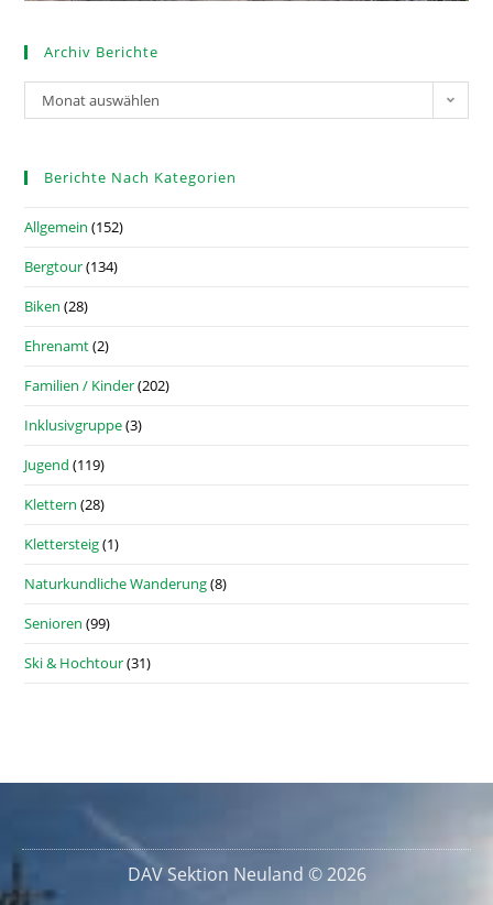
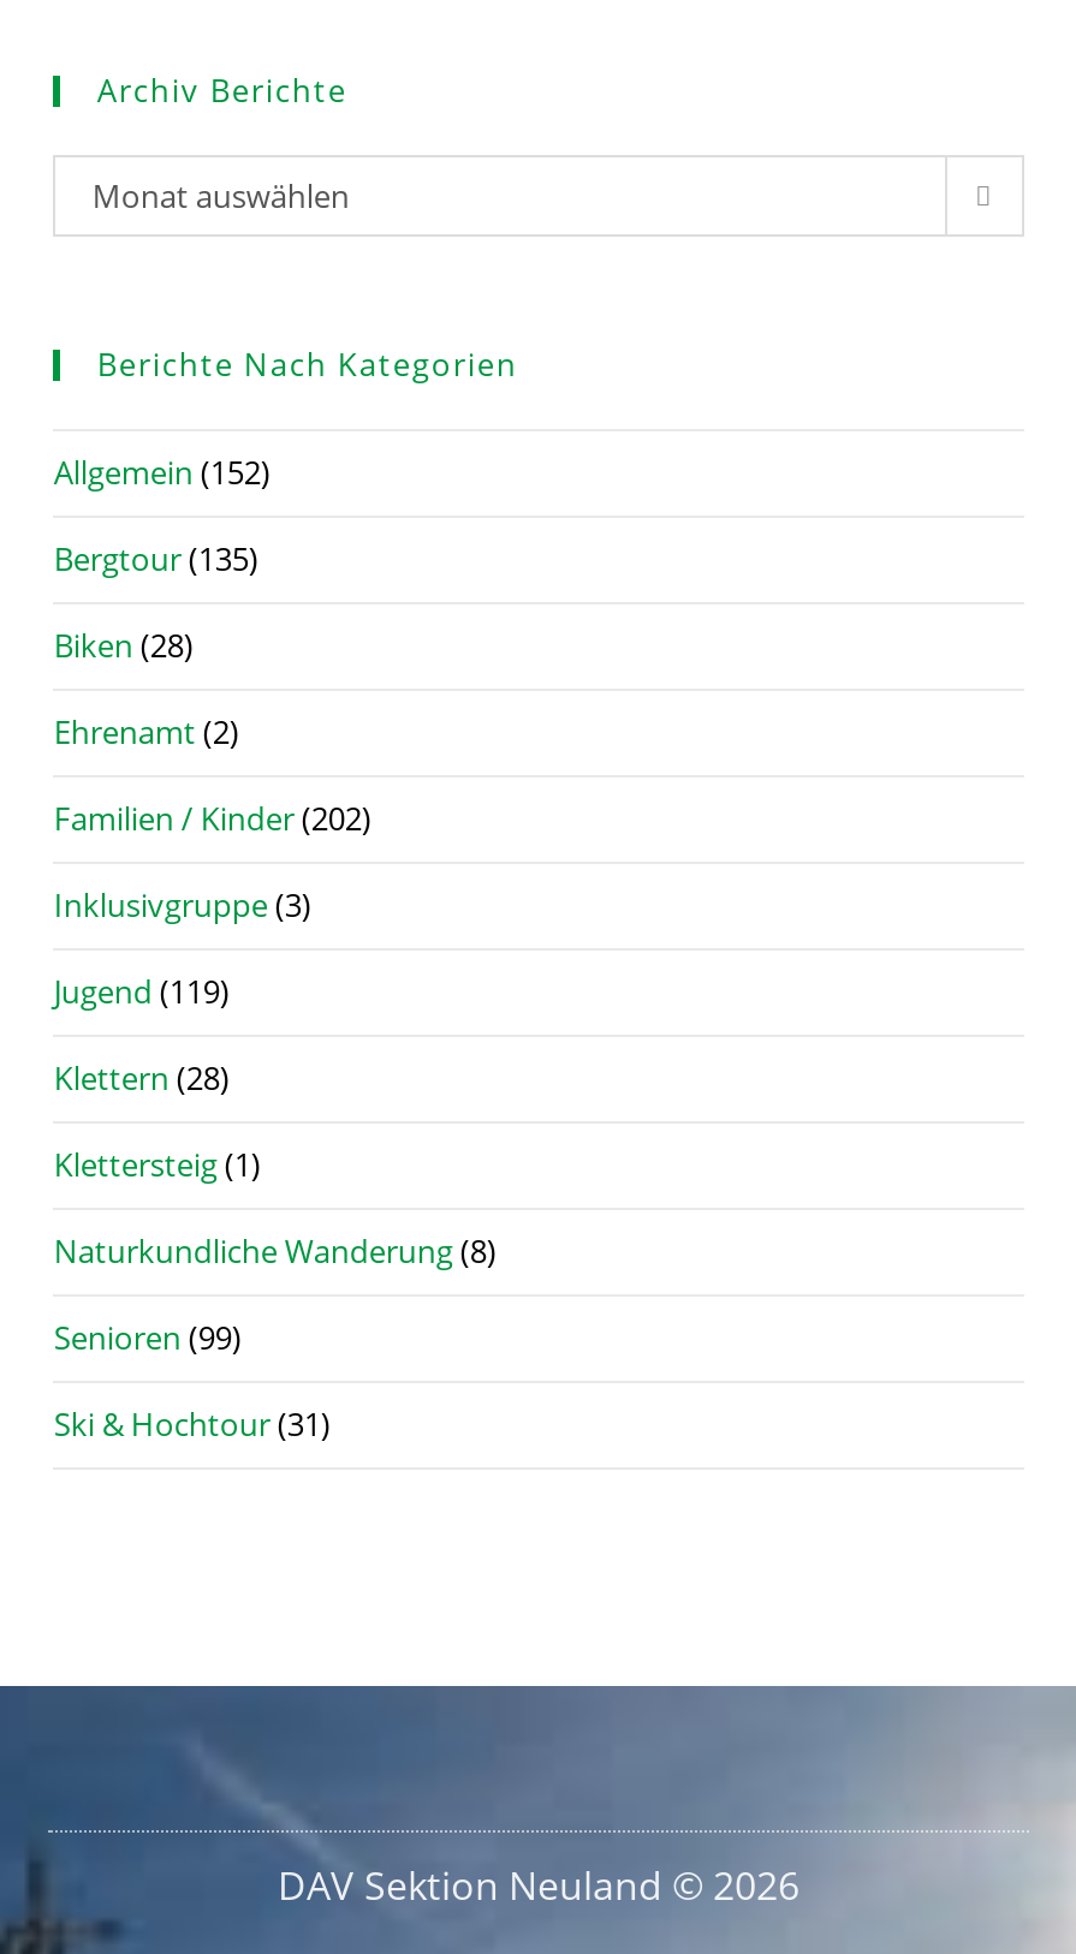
[25,256,118,276] Bergtour (134) -> [54,537,258,581] Bergtour (135)

